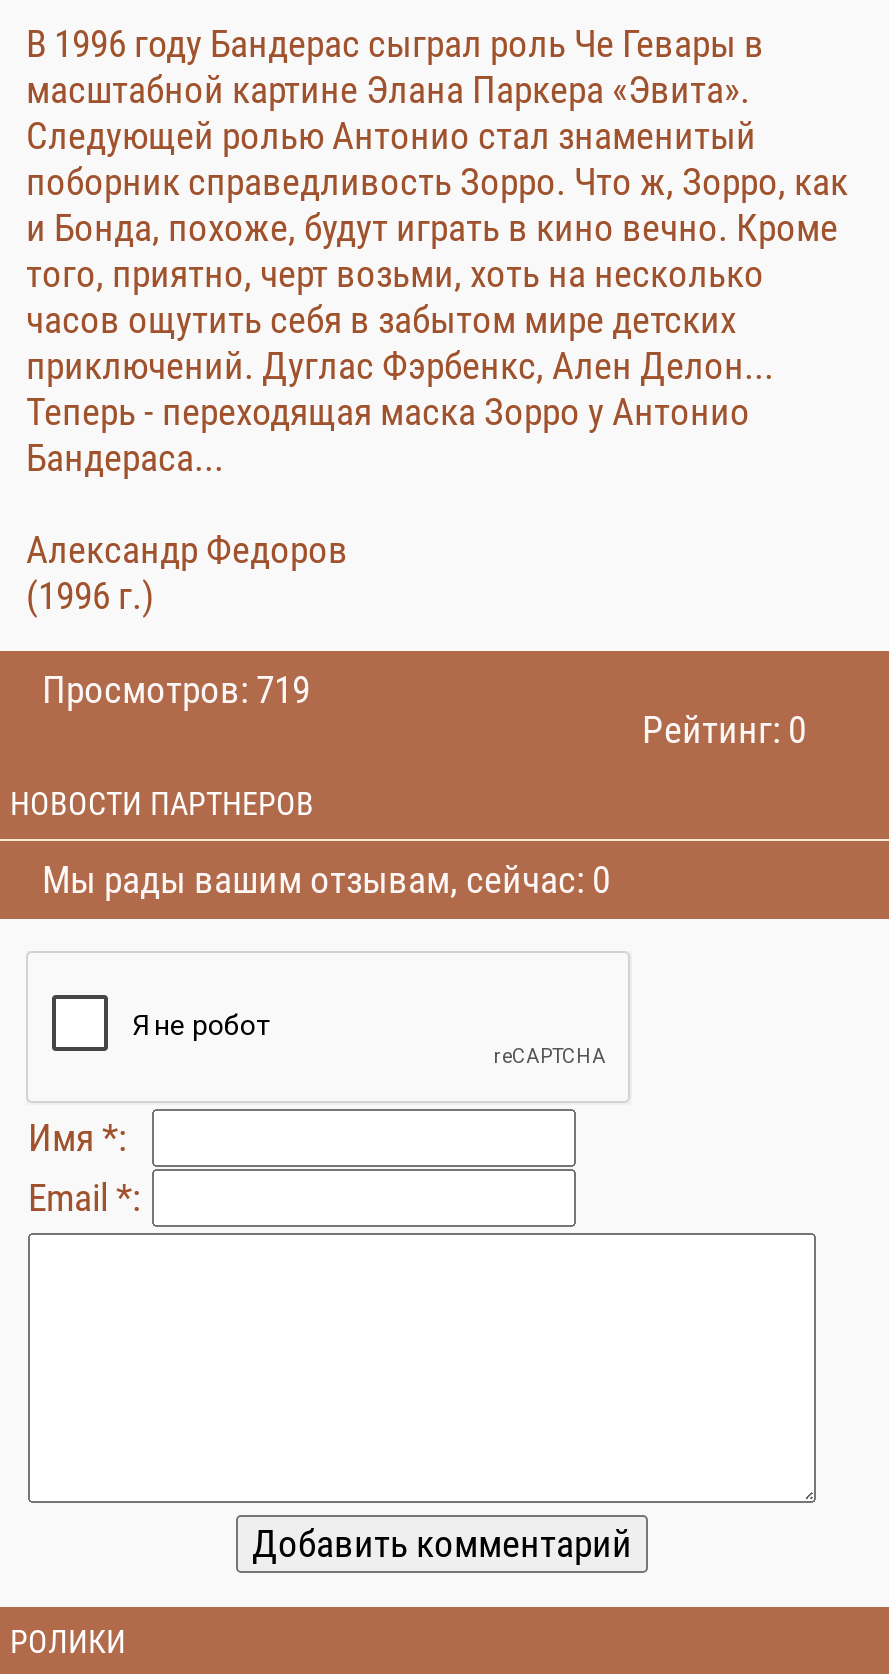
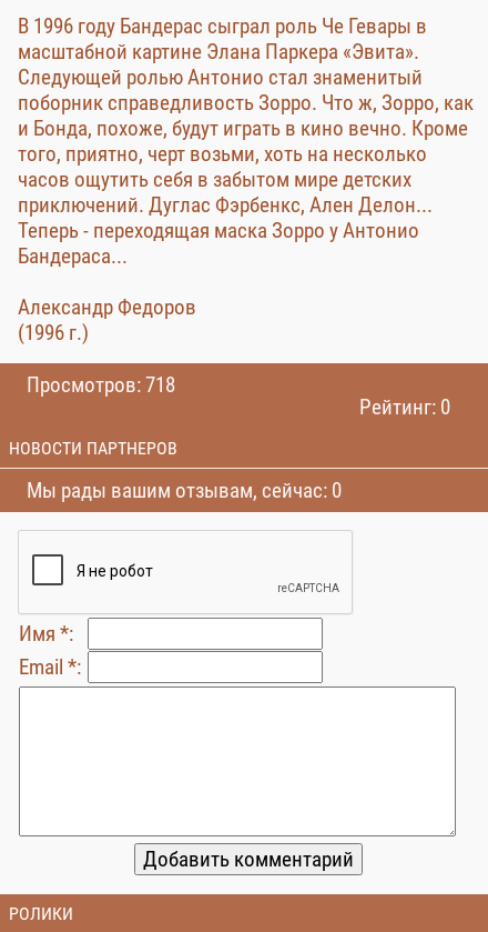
[42,667,310,713] Просмотров: 719 -> [27,372,175,398] Просмотров: 718

